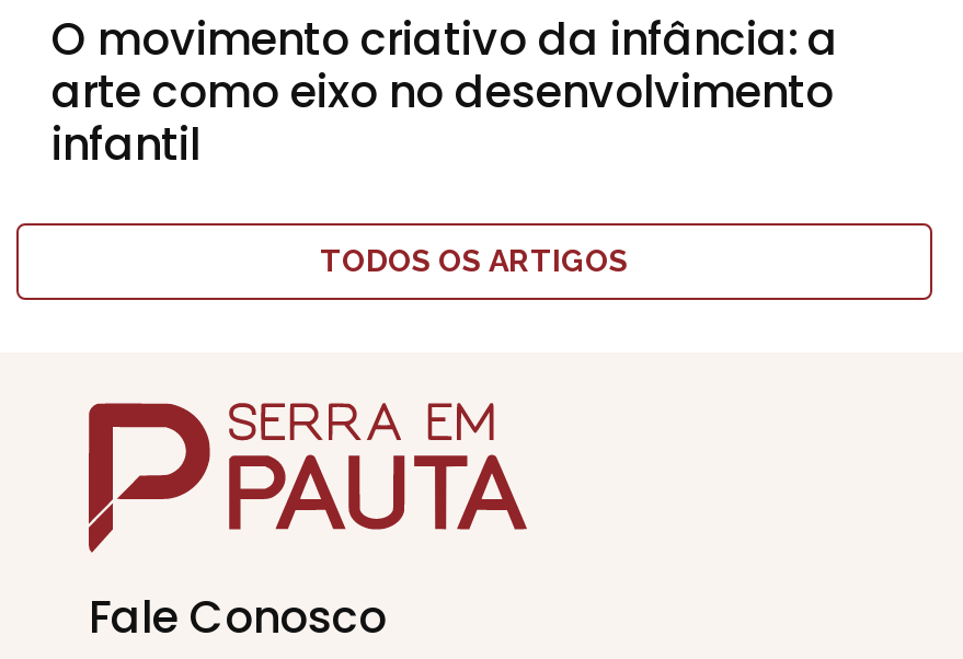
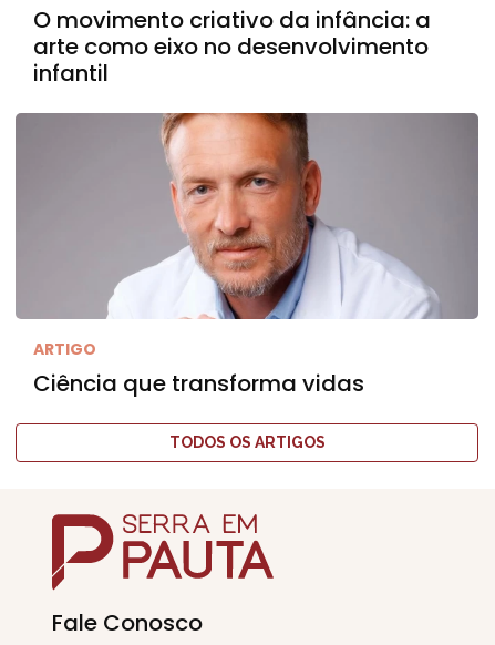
none -> [14,112,479,399] [image] | ARTIGO | Ciência que transforma vidas

